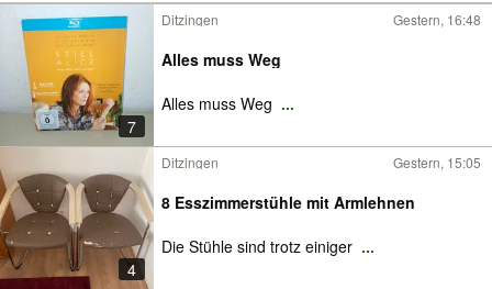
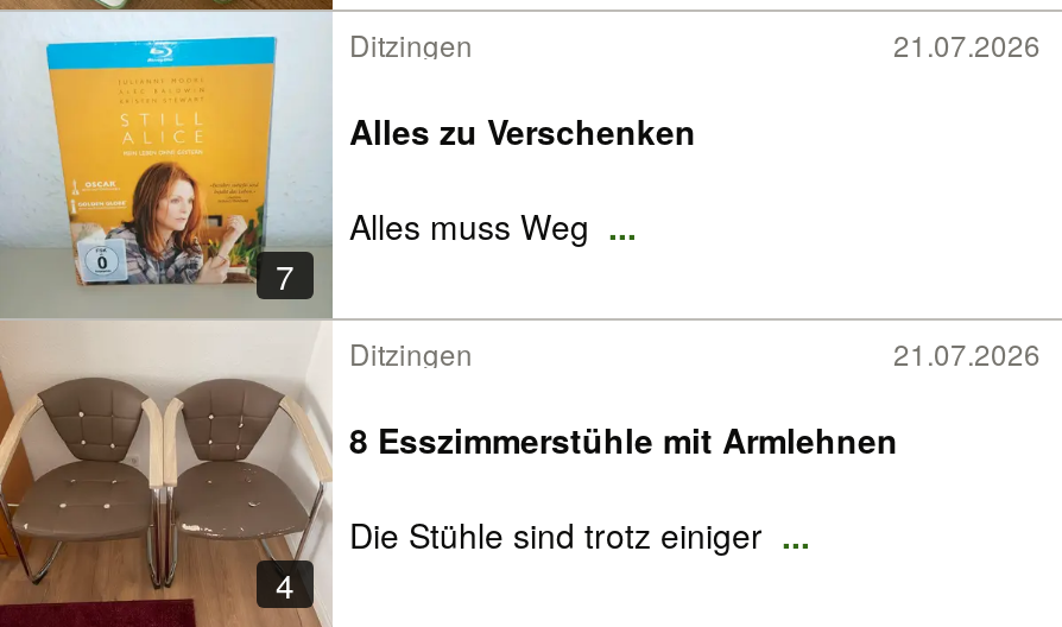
[393,10,481,29] Gestern, 16:48 -> [893,24,1041,64] 21.07.2026
[161,48,281,70] Alles muss Weg -> [349,107,696,154] Alles zu Verschenken
[393,153,481,171] Gestern, 15:05 -> [893,332,1041,373] 21.07.2026

